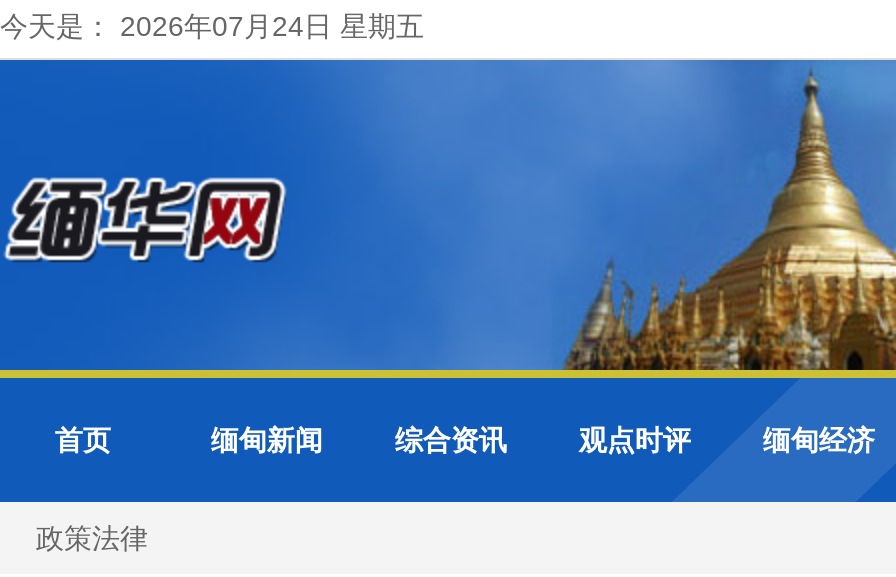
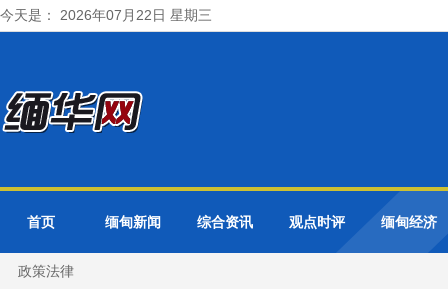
[0,10,424,42] 今天是： 2026年07月24日 星期五 -> [0,7,212,23] 今天是： 2026年07月22日 星期三
[250,60,890,372] [image] -> none

